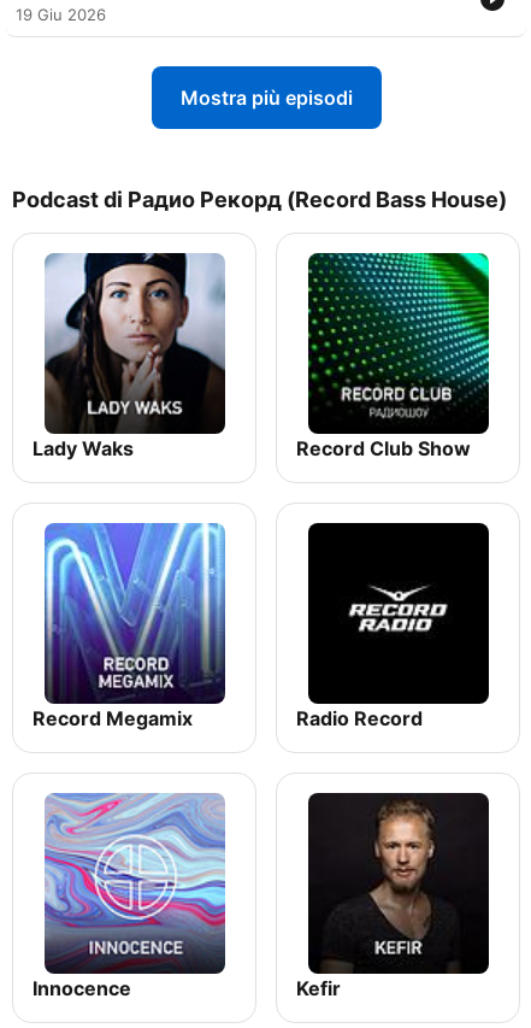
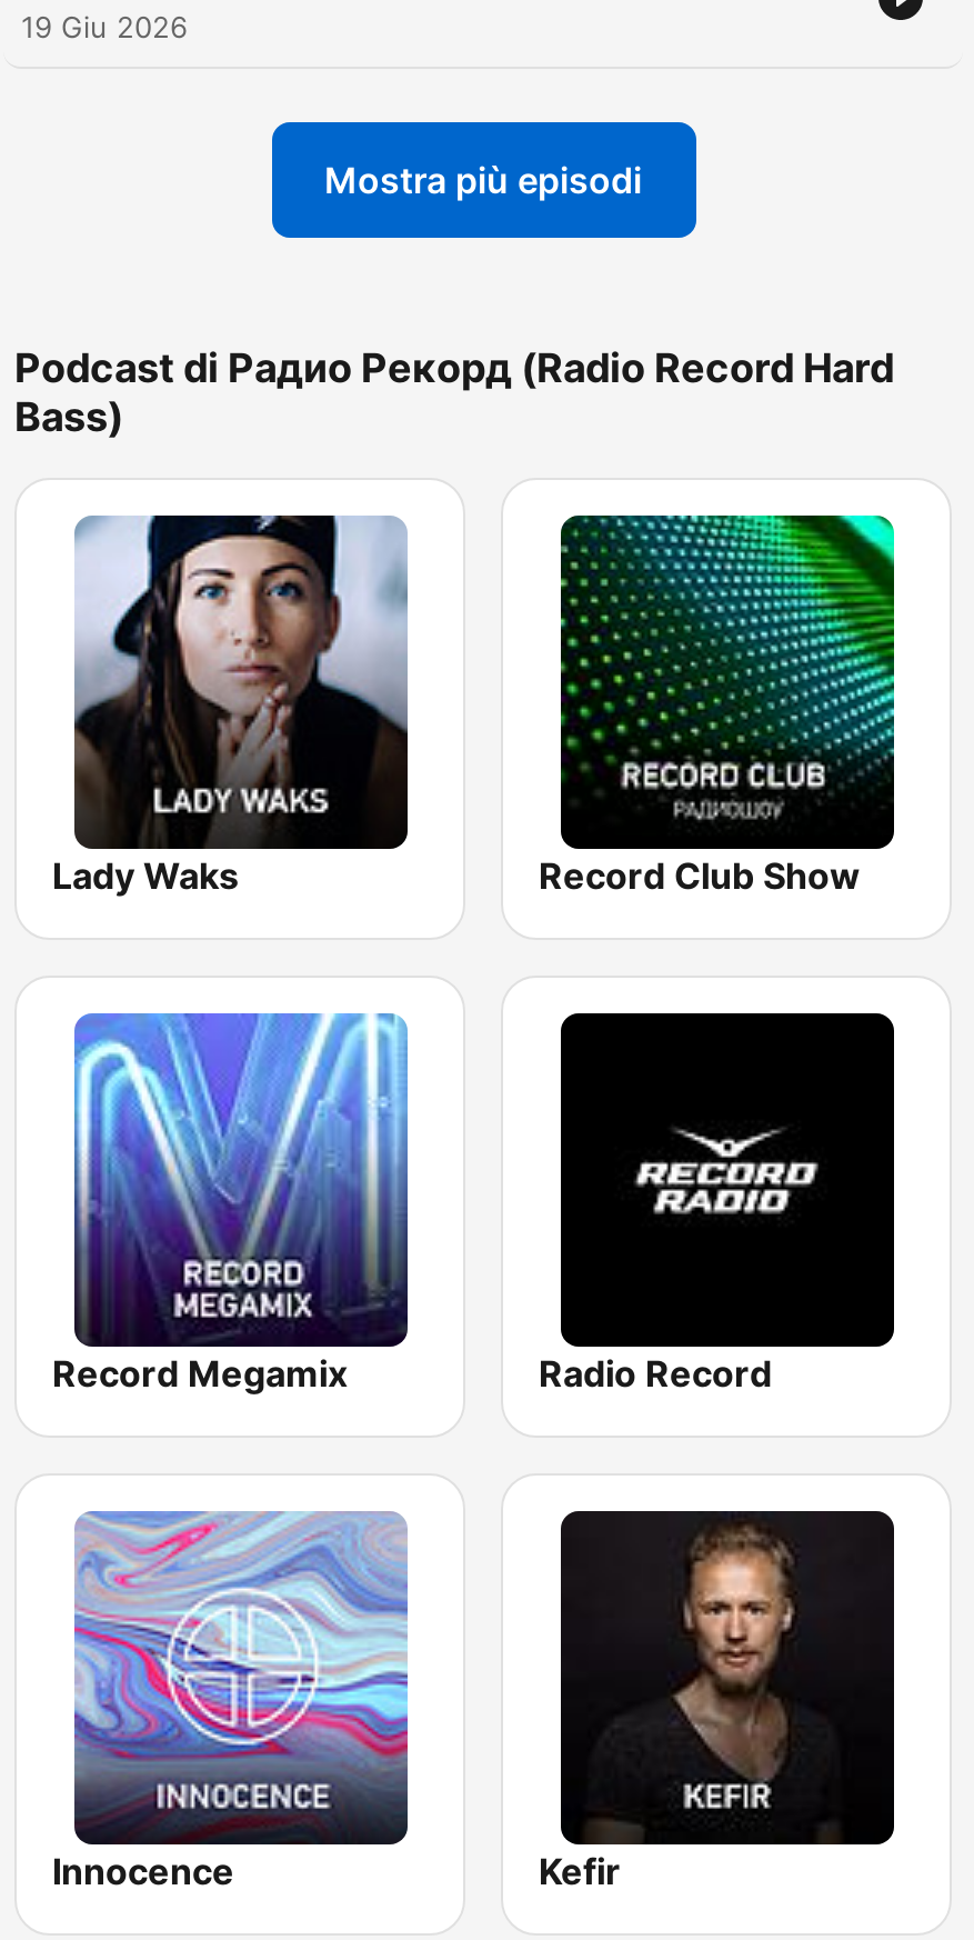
[12,187,507,212] Podcast di Радио Рекорд (Record Bass House) -> [14,344,894,440] Podcast di Радио Рекорд (Radio Record Hard | Bass)

